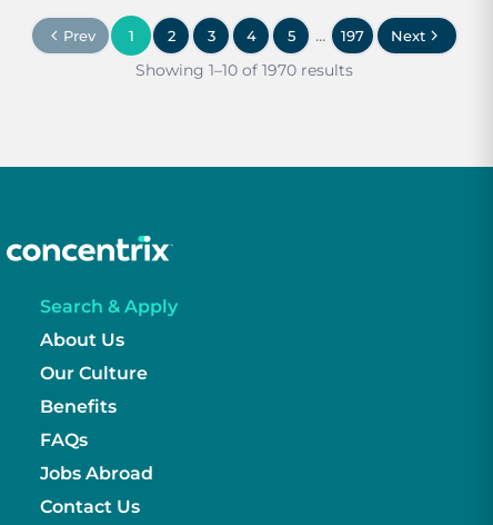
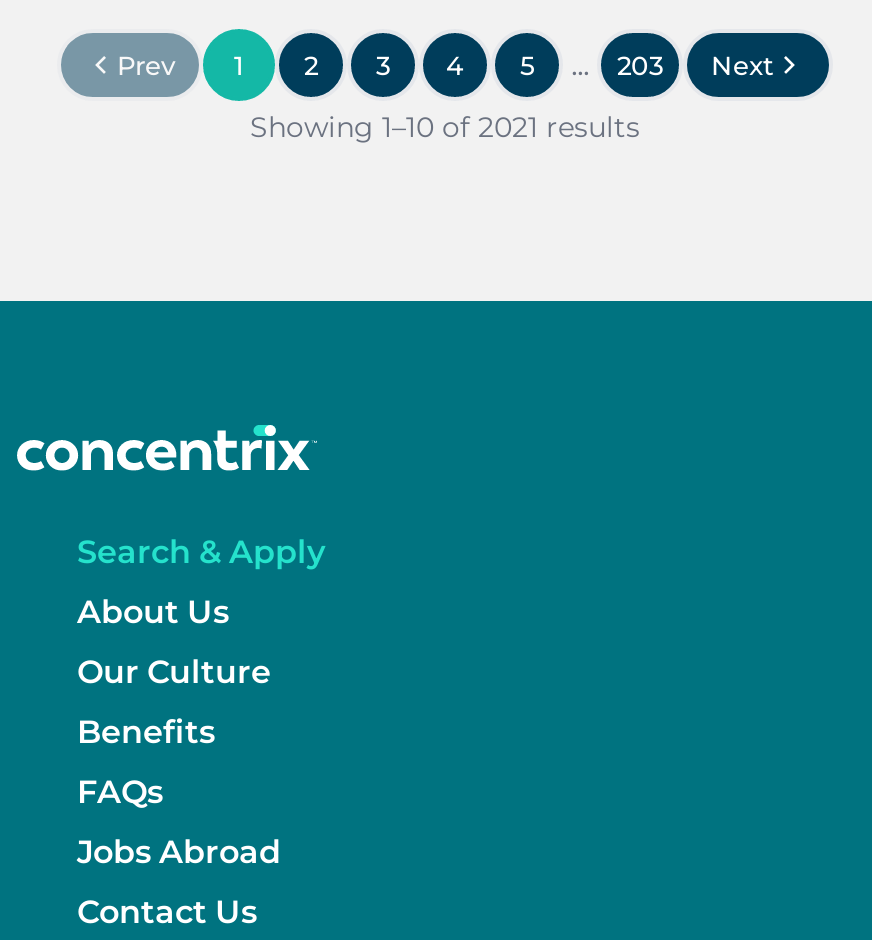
[341,26,364,44] 197 -> [617,48,663,80] 203
[135,60,353,80] Showing 1–10 of 1970 results -> [250,109,640,145] Showing 1–10 of 2021 results

